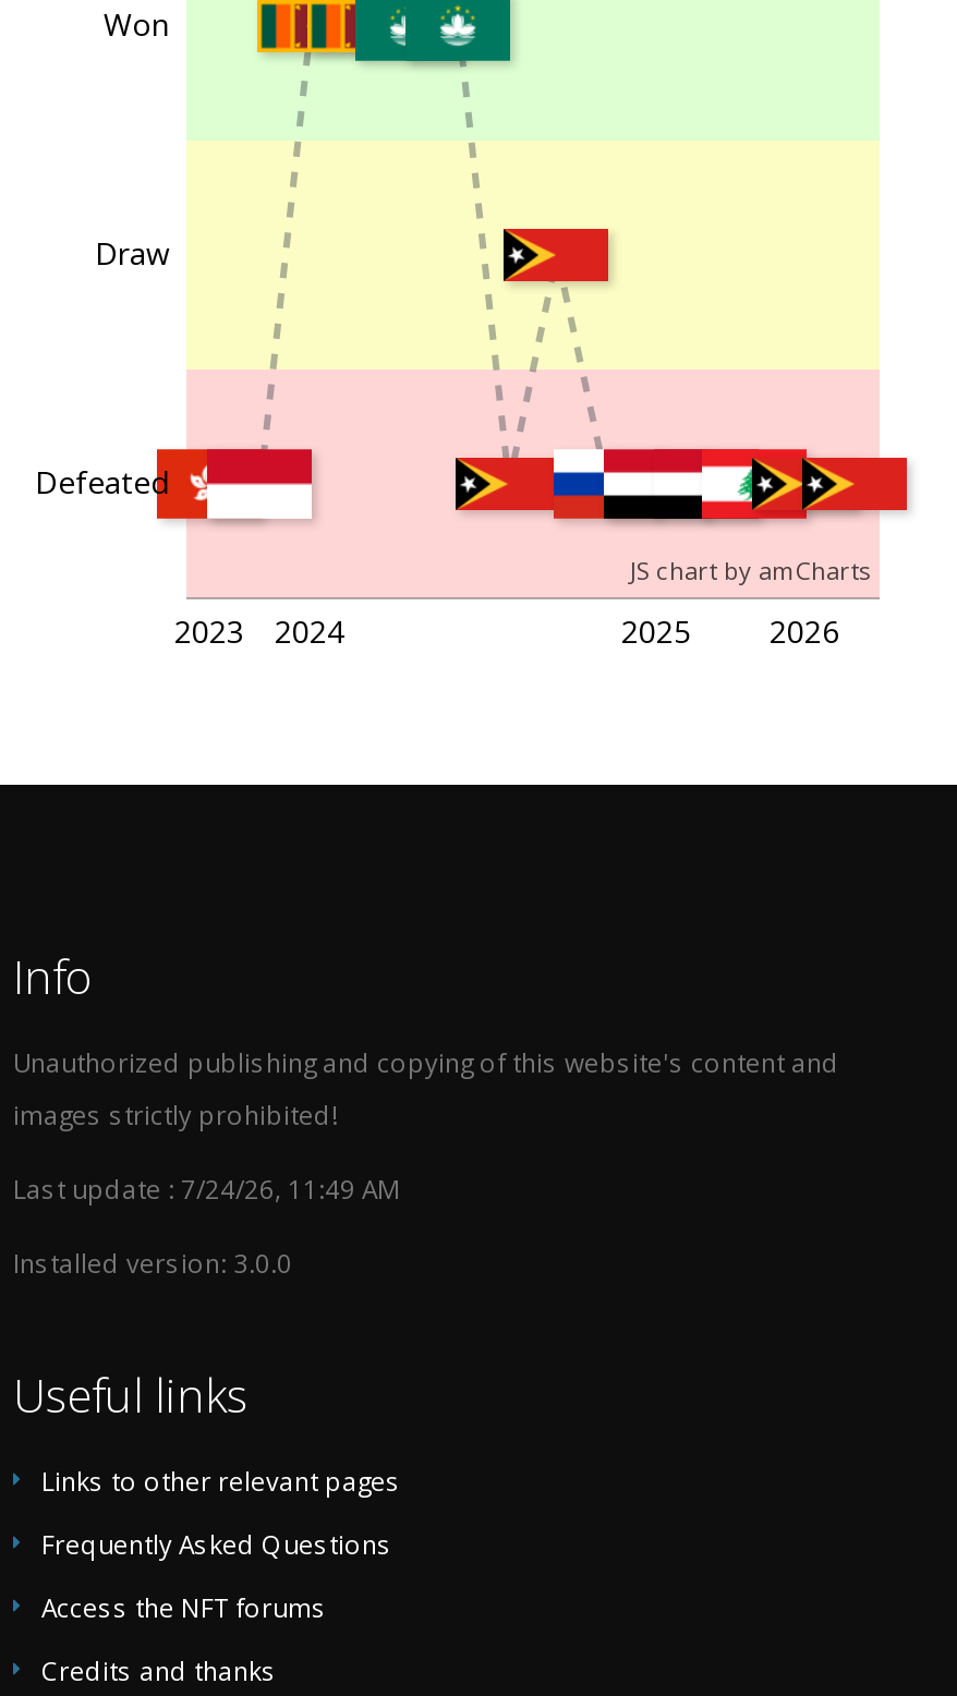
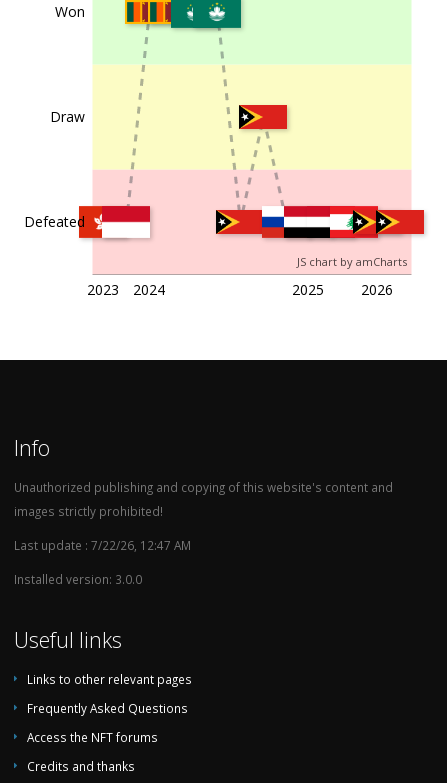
[13,1170,399,1205] Last update : 7/24/26, 11:49 AM -> [14,537,191,553] Last update : 7/22/26, 12:47 AM

